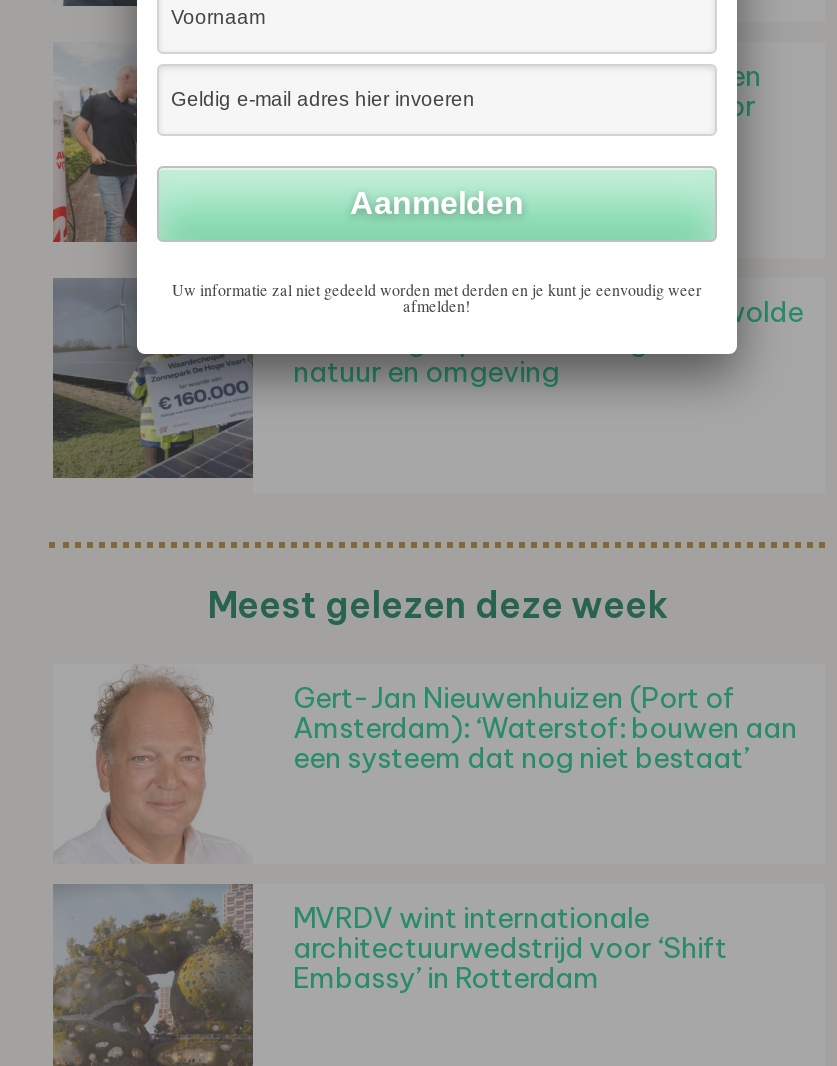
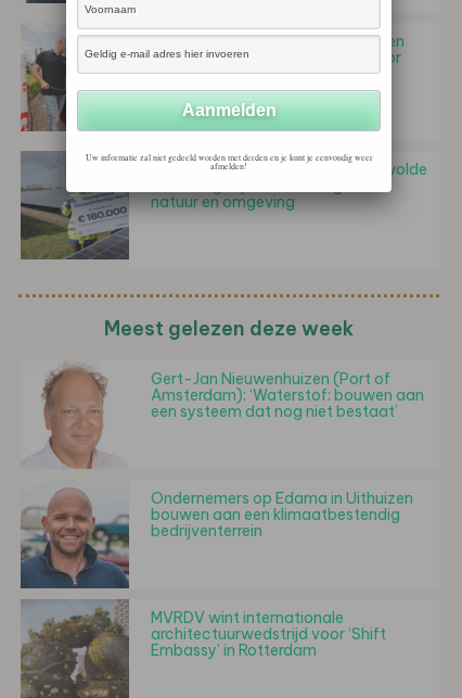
none -> [21,488,413,589] [image] | Ondernemers op Edama in Uithuizen | bouwen aan een klimaatbestendig | bedrijventerrein

